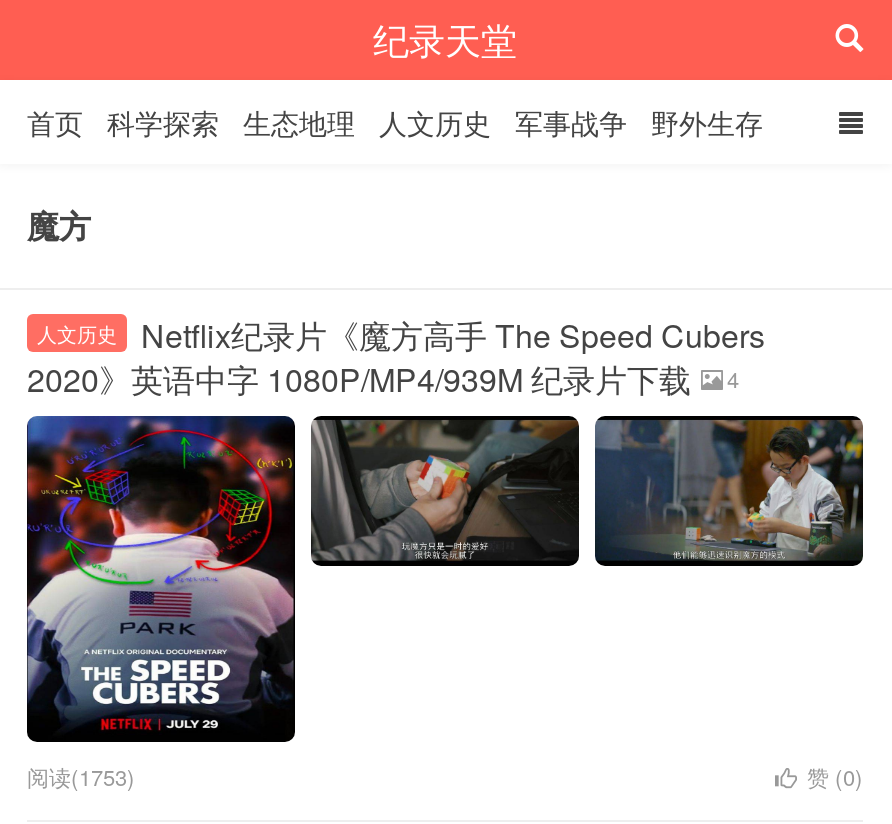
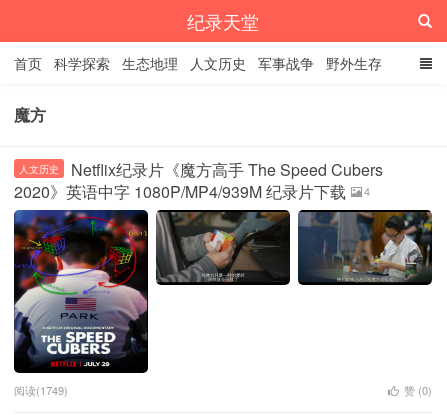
[27,760,135,792] 阅读(1753) -> [14,382,68,398] 阅读(1749)

